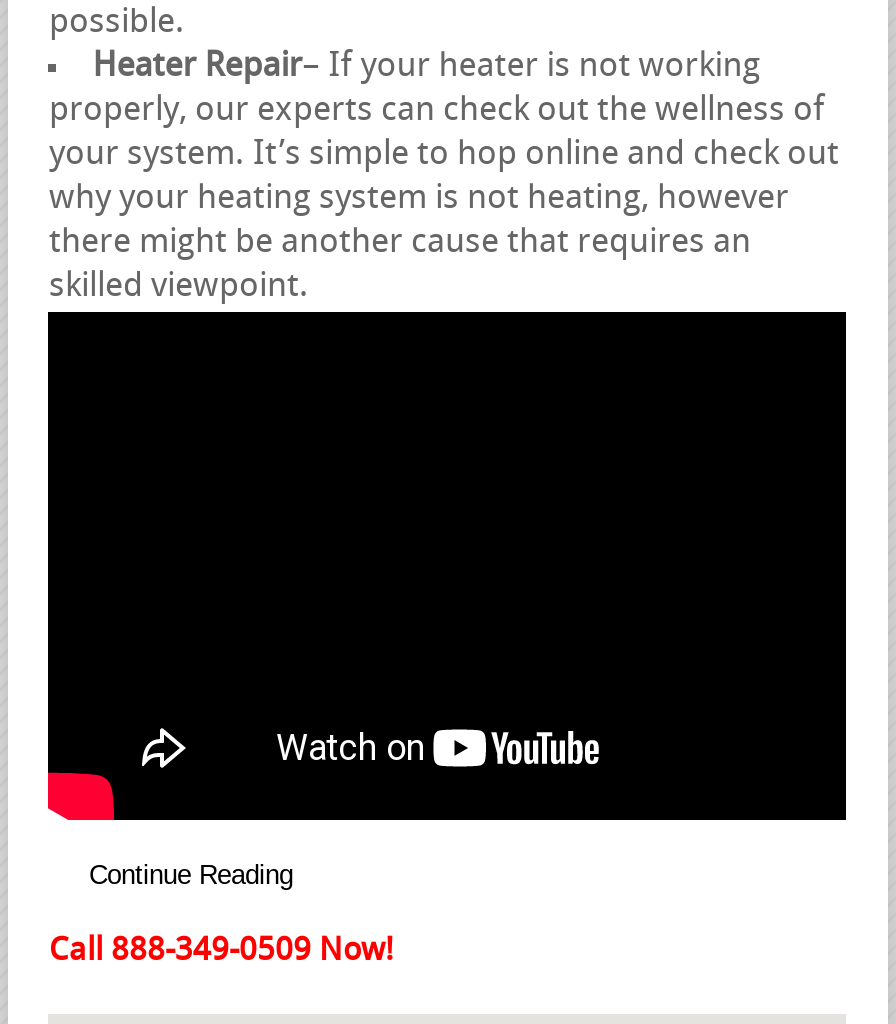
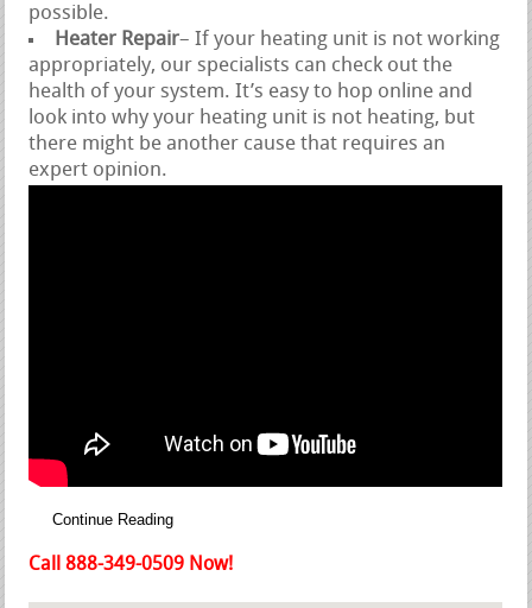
[49,50,839,216] Heater Repair– If your heater is not working | properly, our experts can check out the wellness of | your system. It’s simple to hop online and check out | why your heating system is not heating, however -> [29,30,500,128] Heater Repair– If your heating unit is not working | appropriately, our specialists can check out the | health of your system. It’s easy to hop online and | look into why your heating unit is not heating, but
[49,270,309,304] skilled viewpoint. -> [29,160,168,180] expert opinion.

